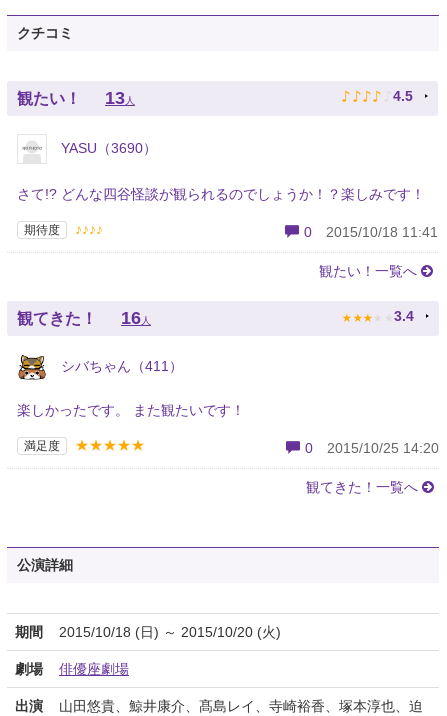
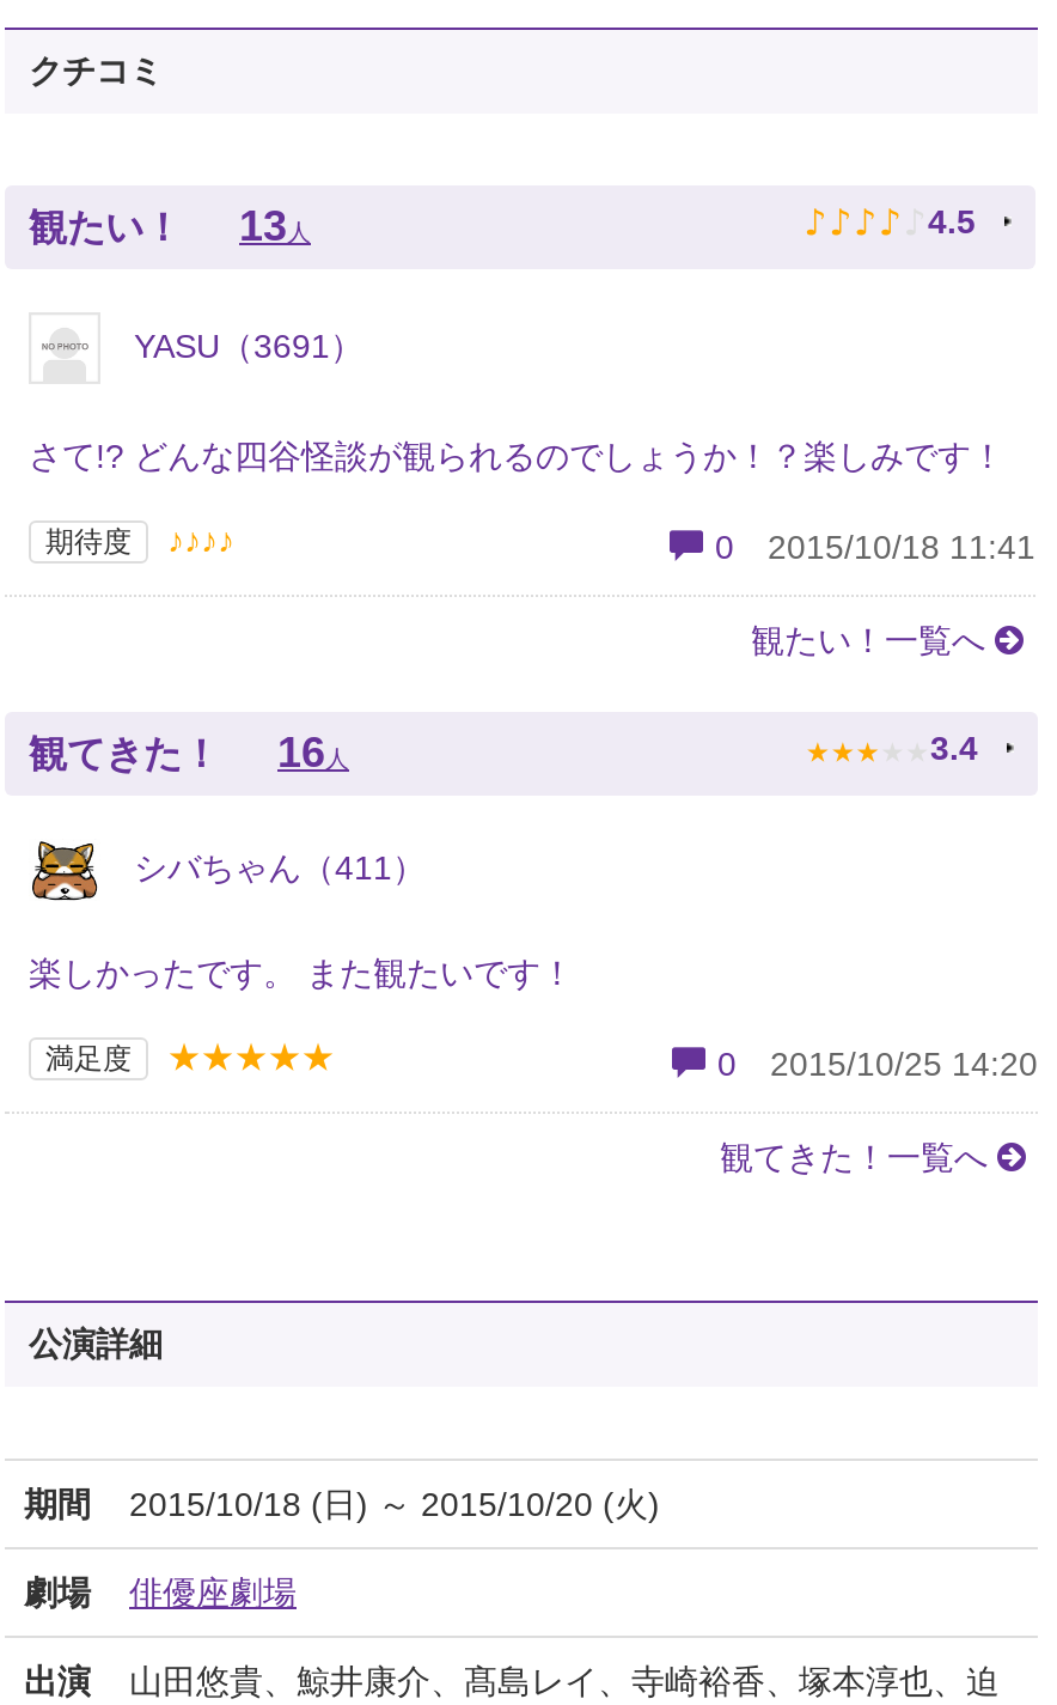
[57,140,157,156] YASU（3690） -> [124,327,363,365] YASU（3691）

